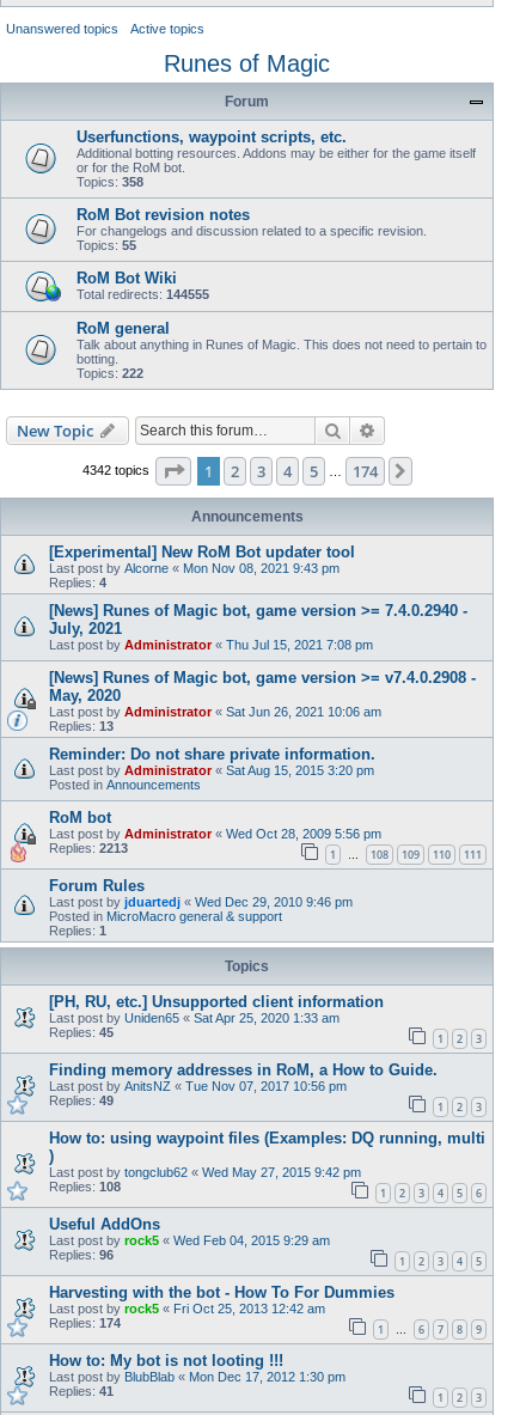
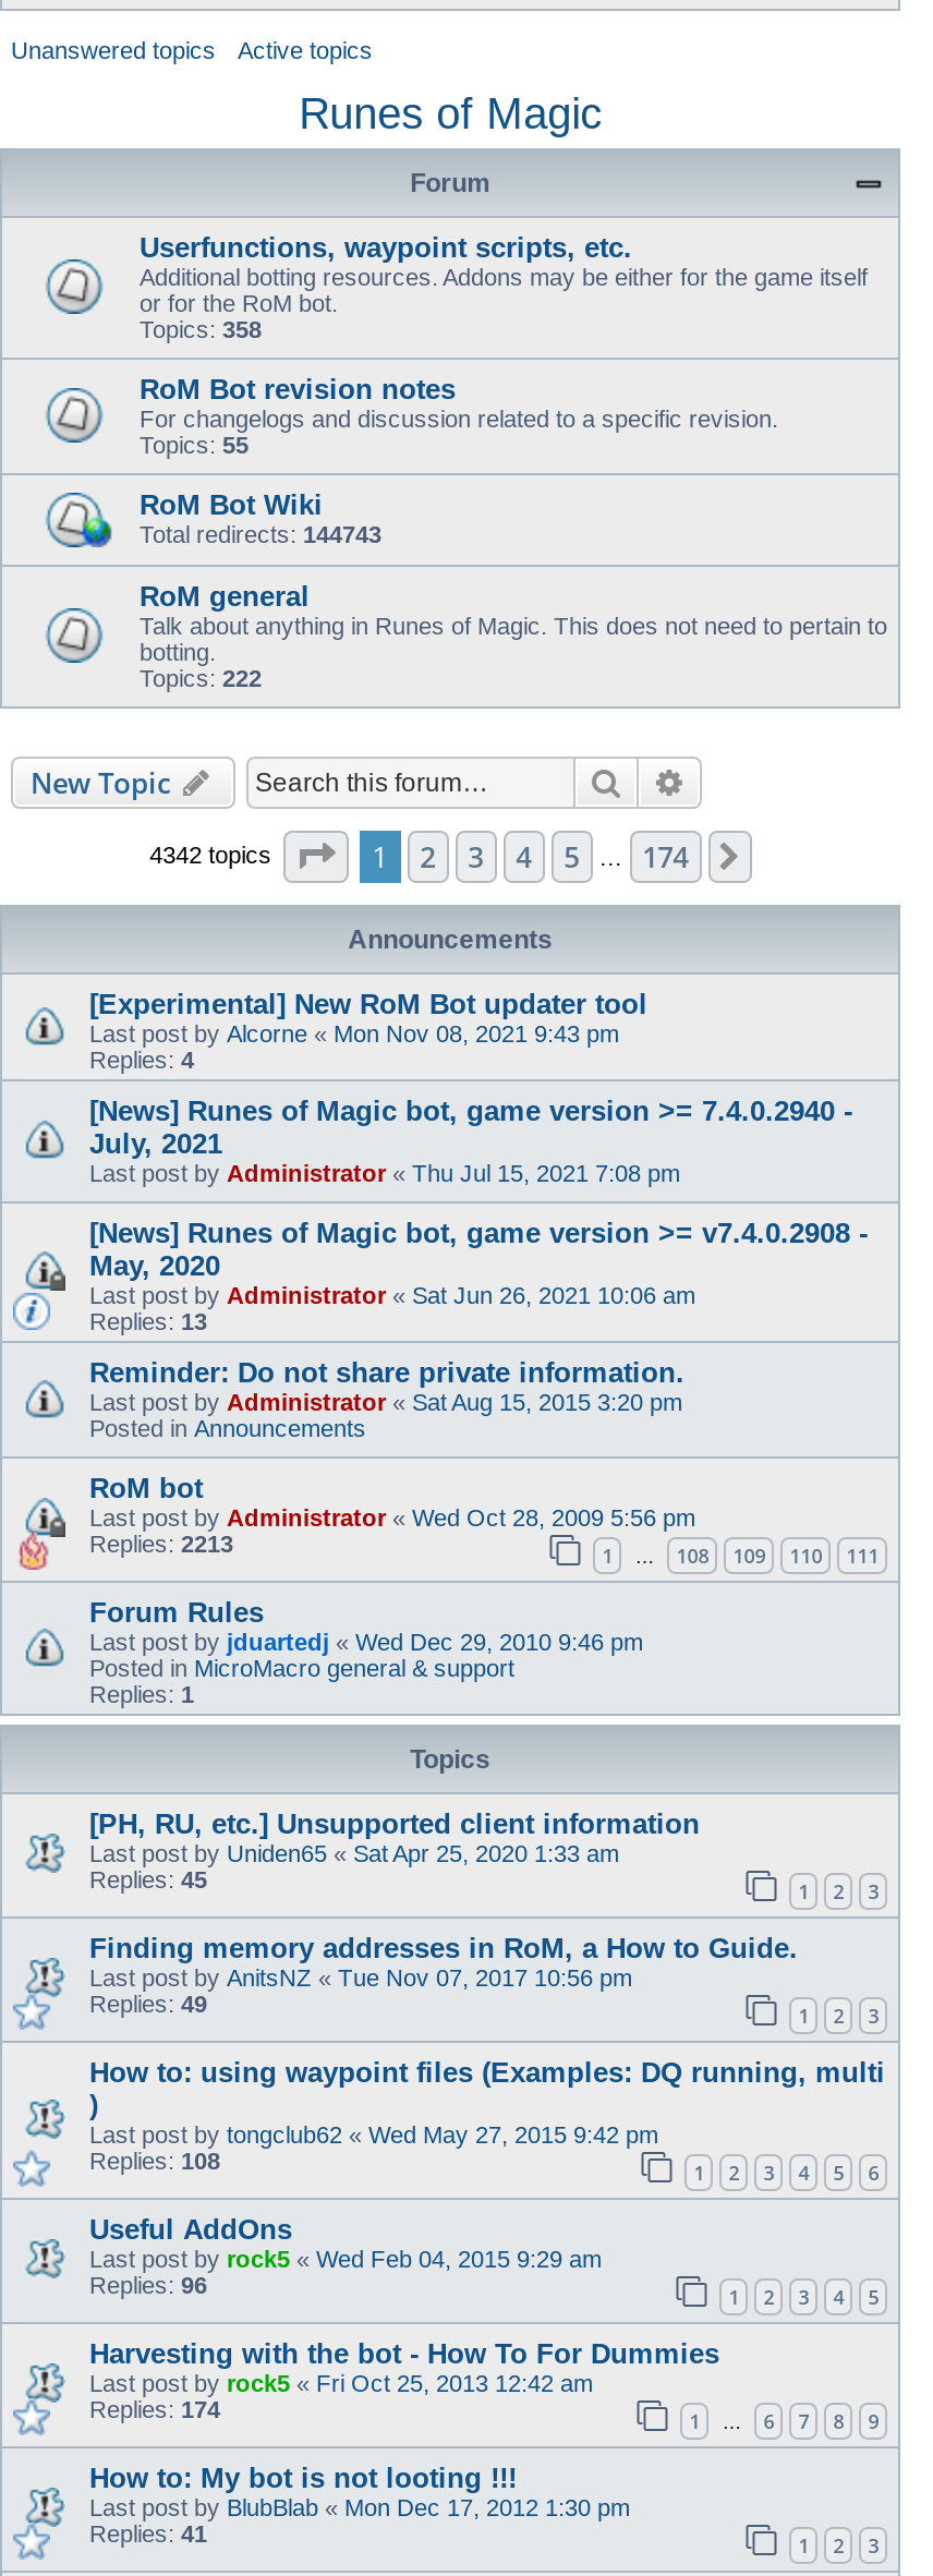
[77,287,209,301] Total redirects: 144555 -> [140,521,381,547] Total redirects: 144743

